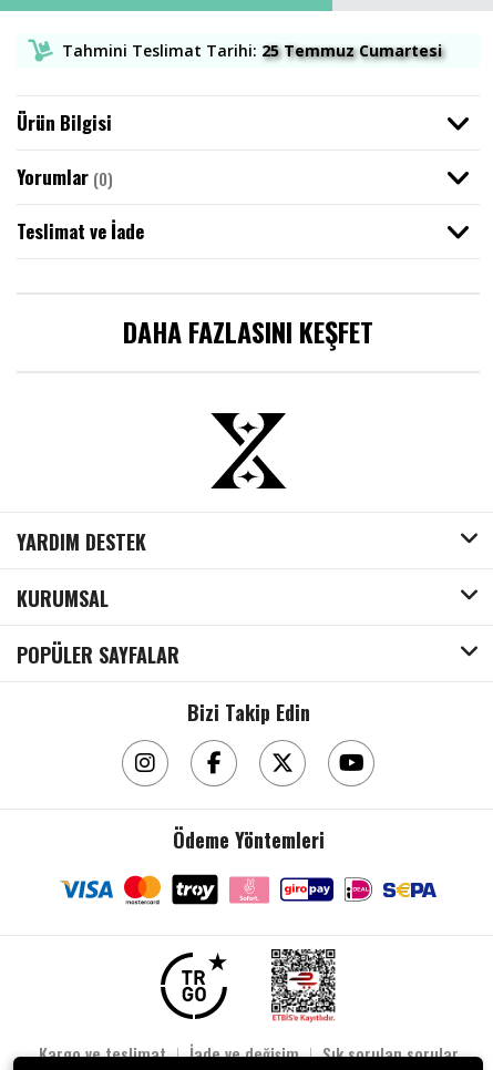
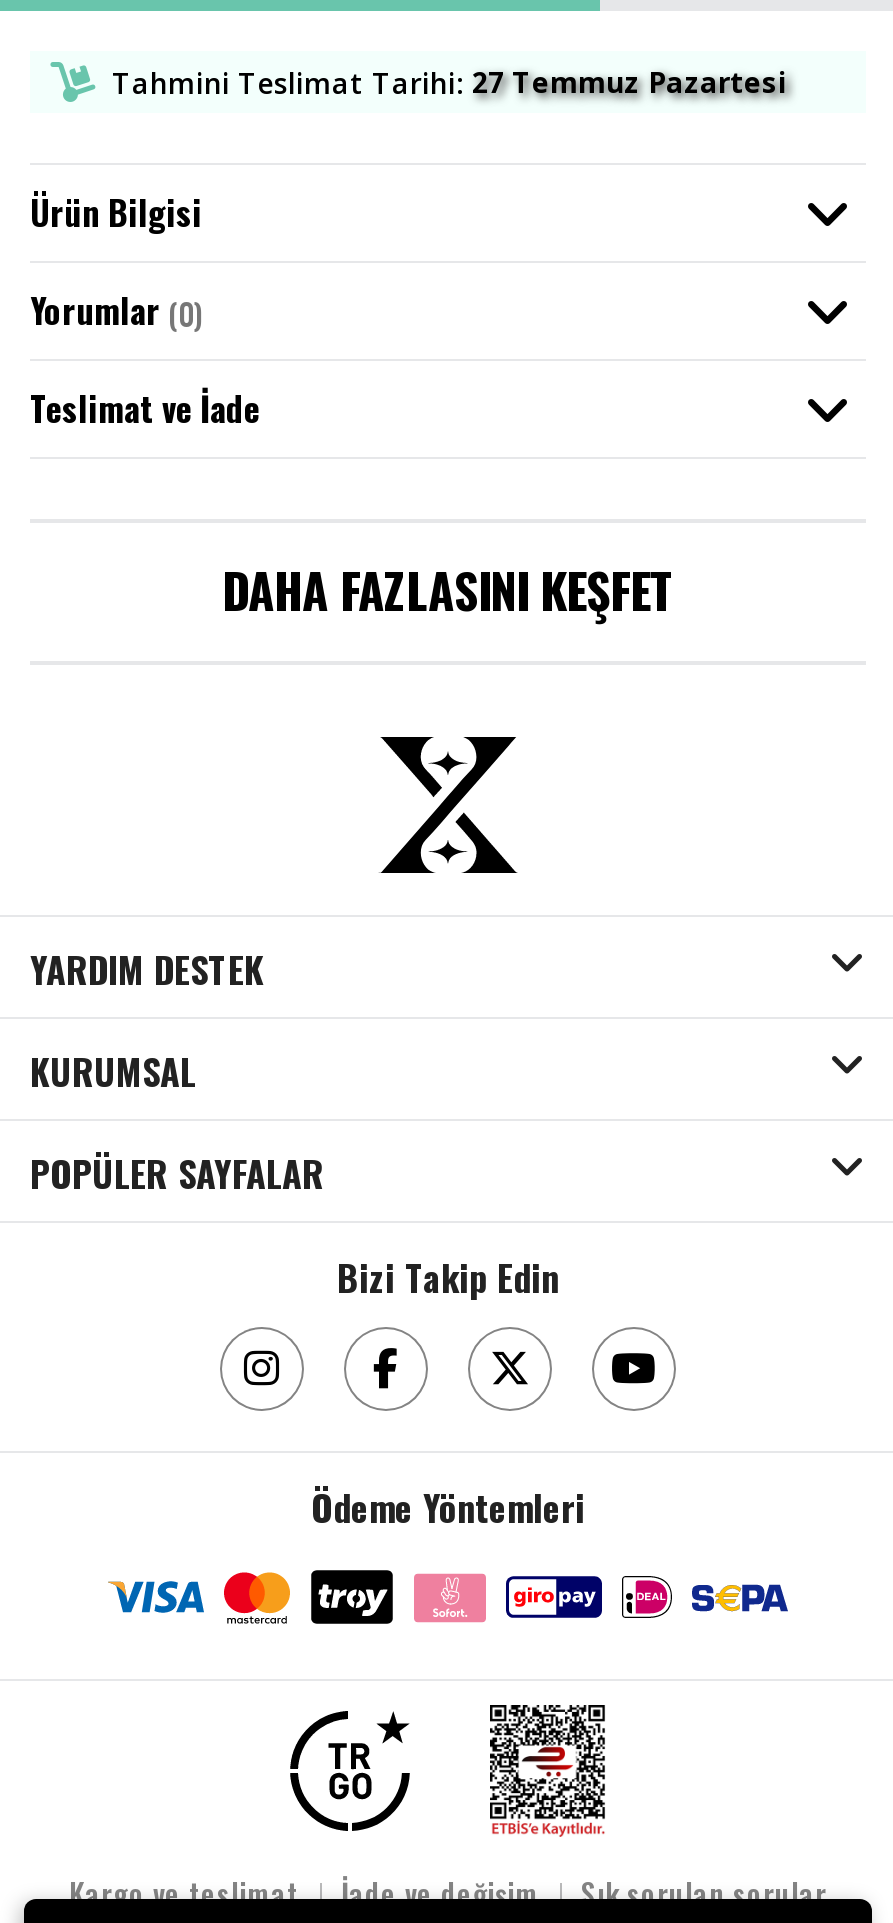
[62,40,442,61] Tahmini Teslimat Tarihi: 25 Temmuz Cumartesi -> [112,63,786,101] Tahmini Teslimat Tarihi: 27 Temmuz Pazartesi

